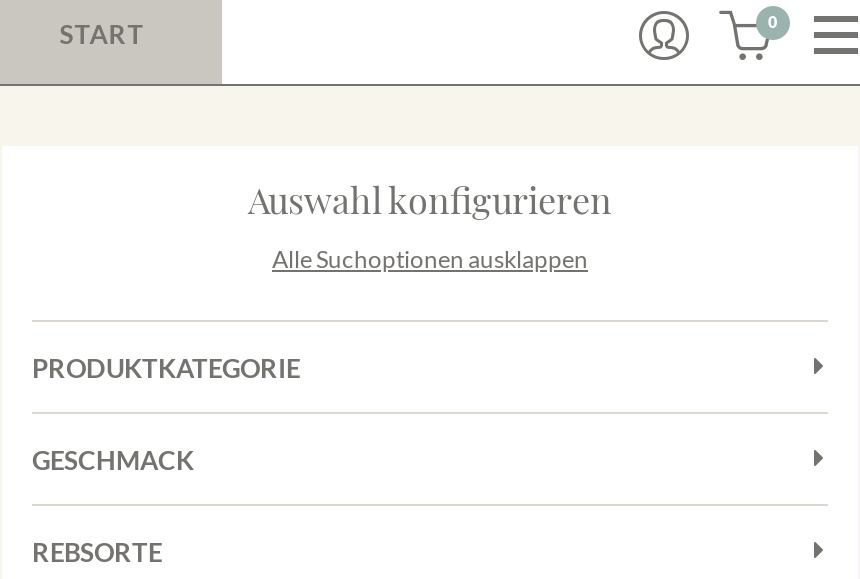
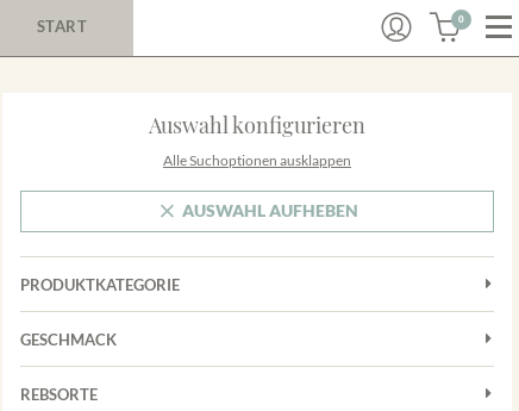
none -> [182,200,358,220] AUSWAHL AUFHEBEN

